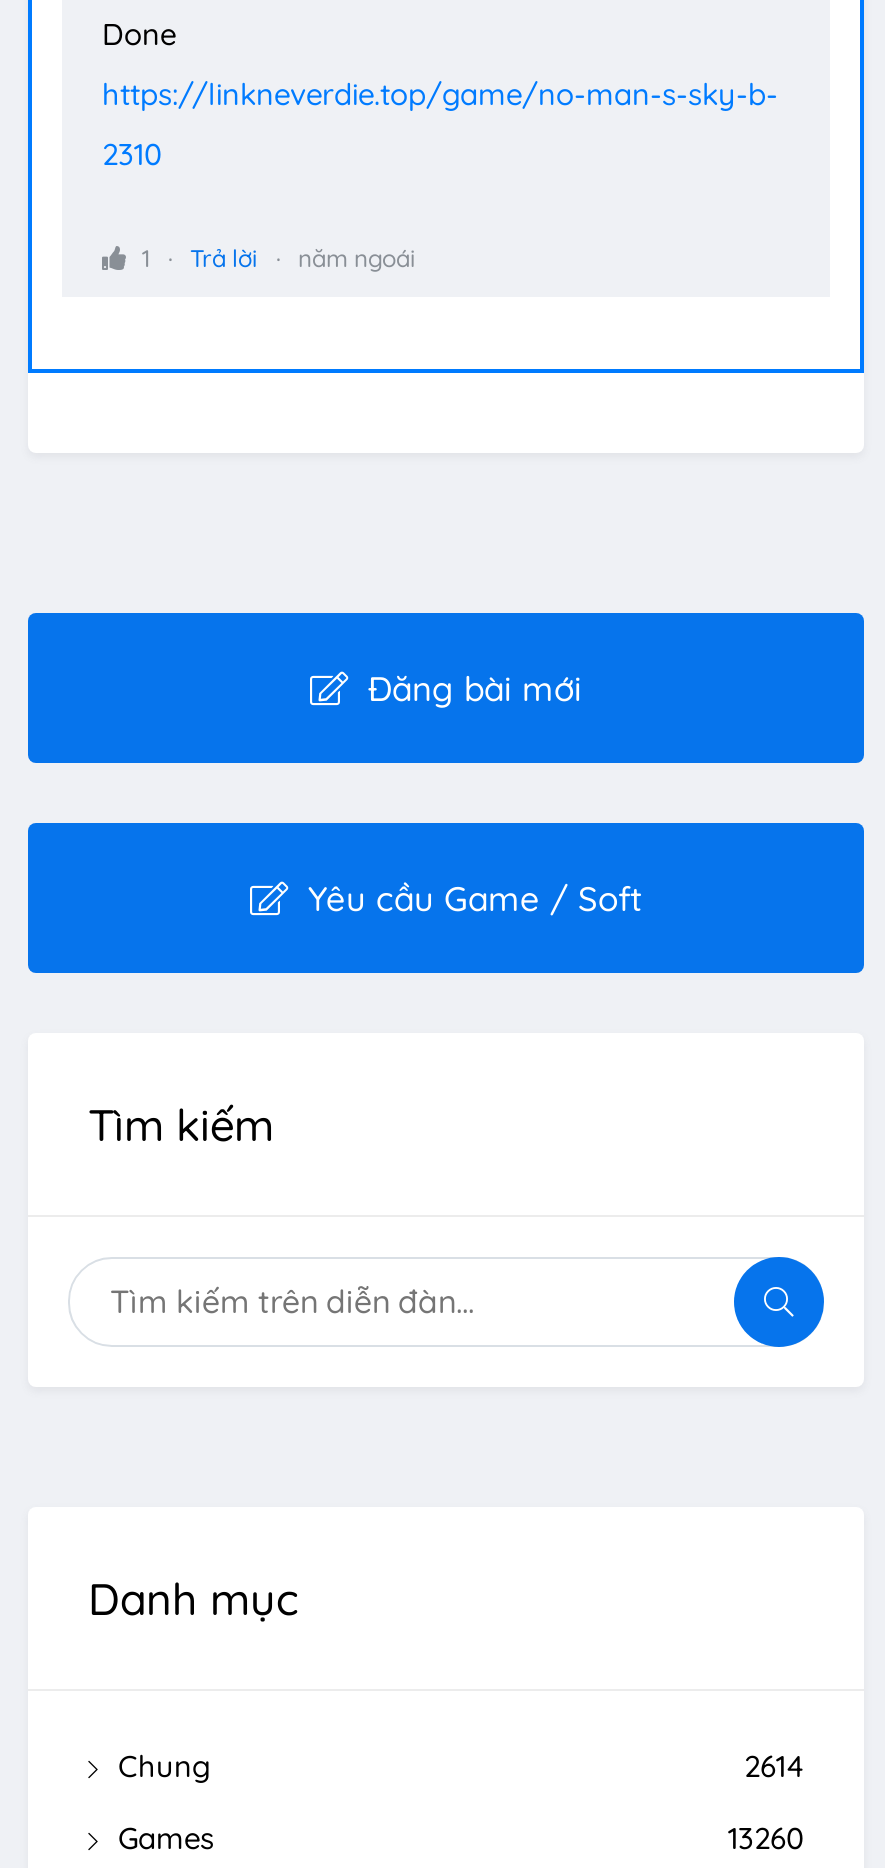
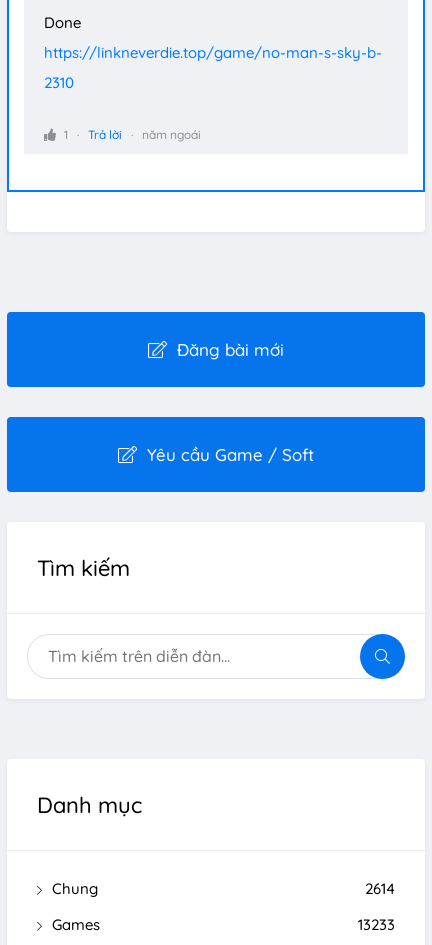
[728,1820,804,1858] 13260 -> [358,915,395,934] 13233

